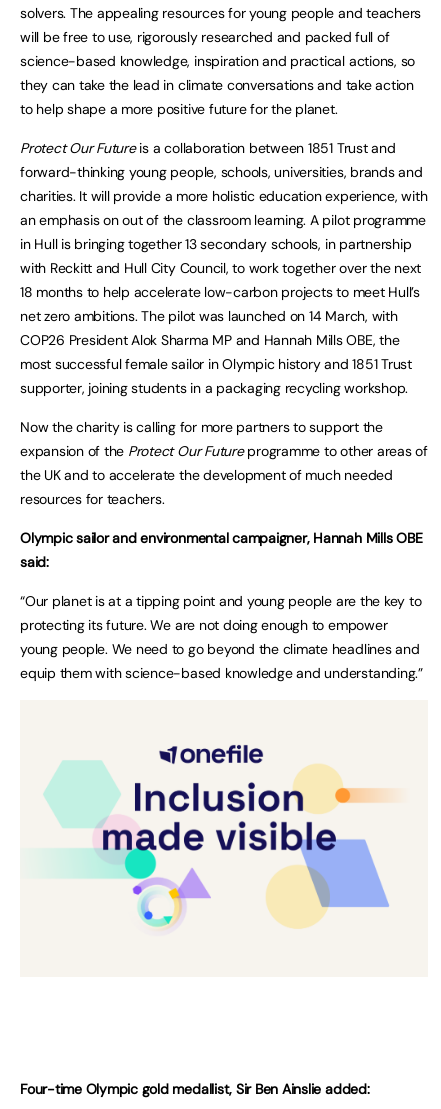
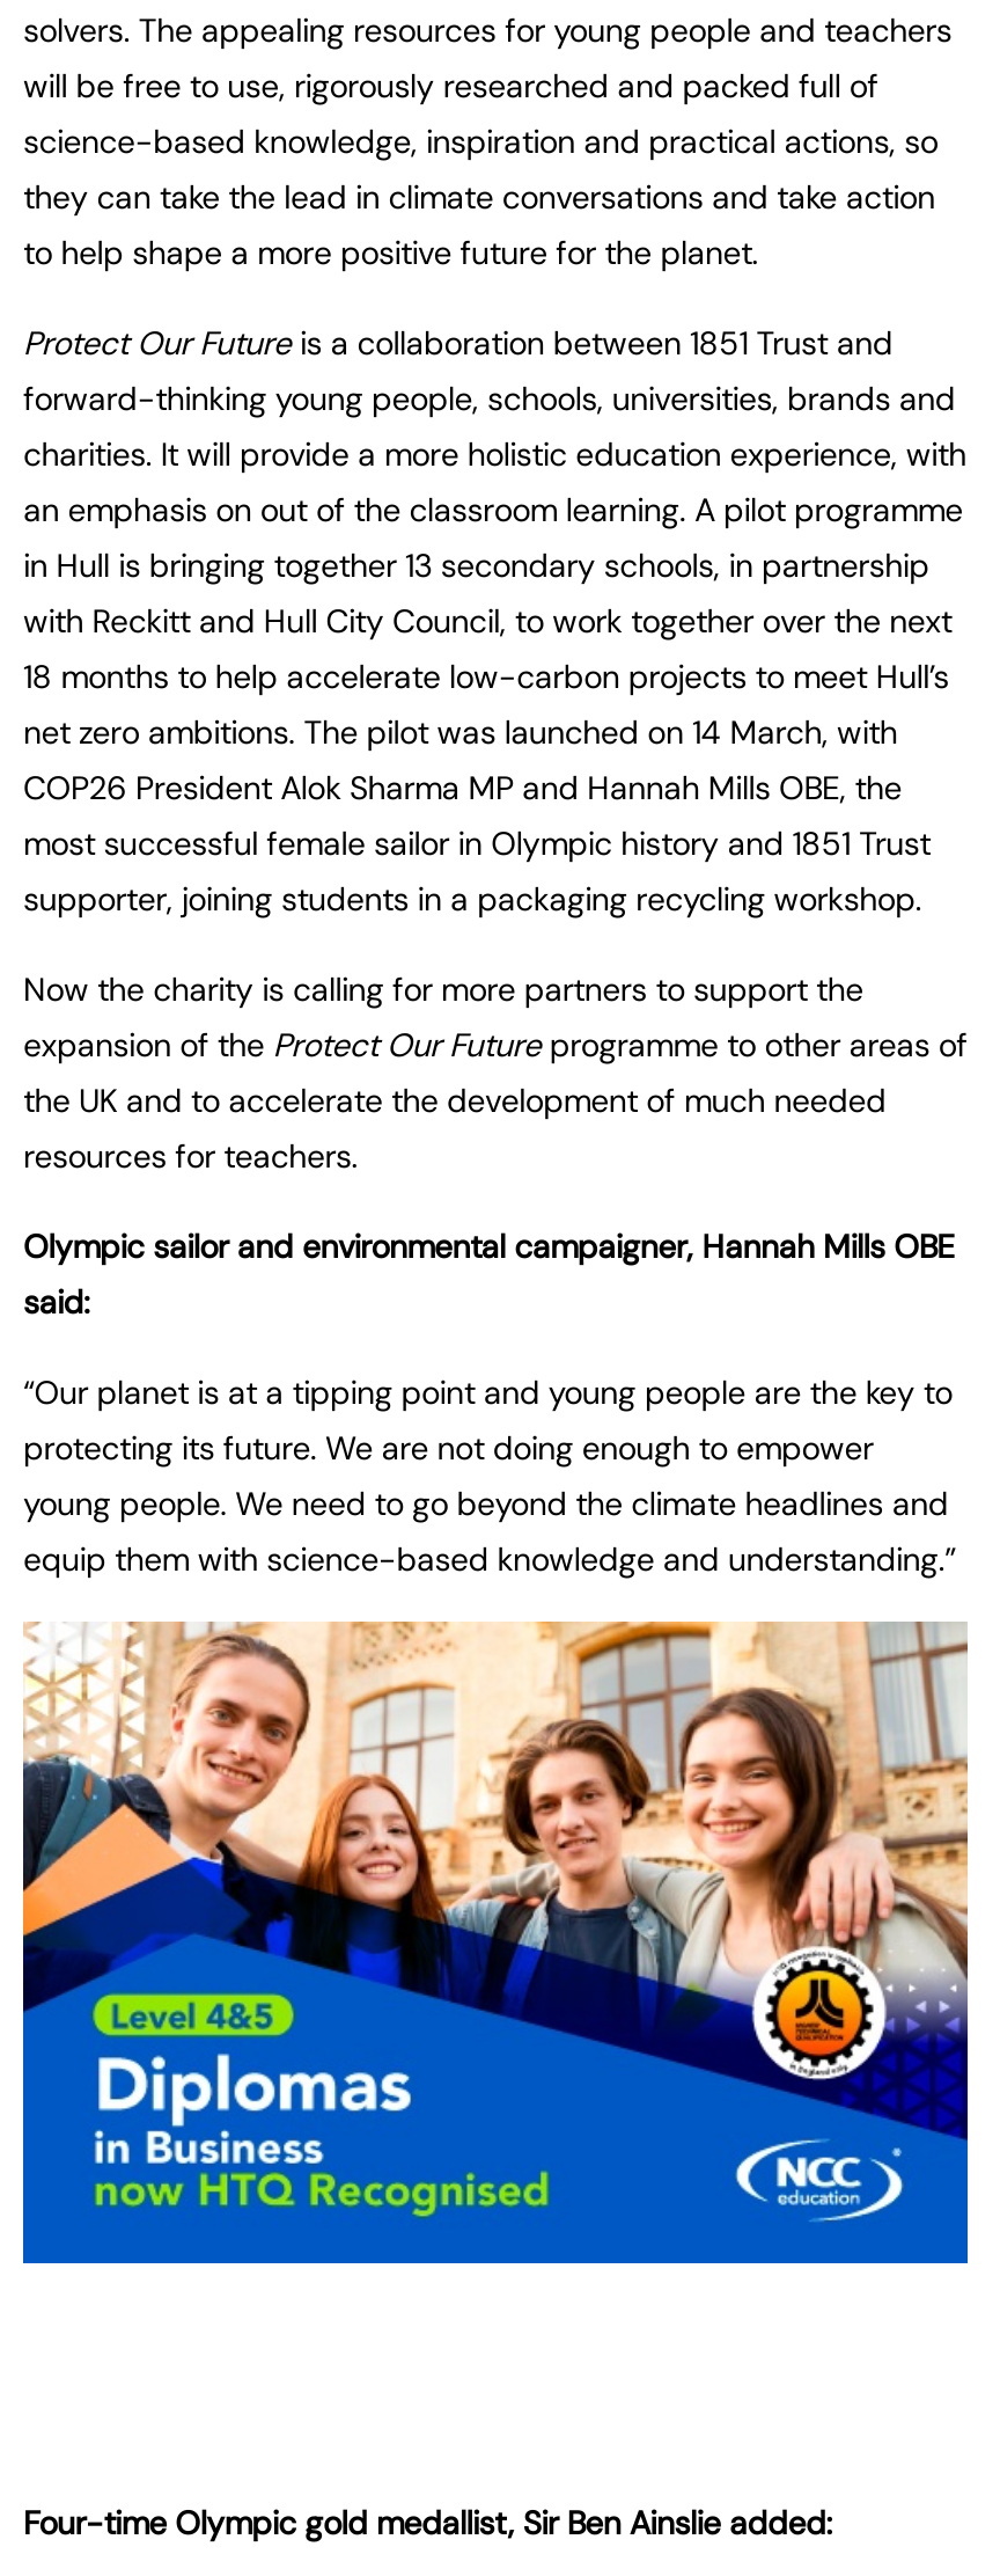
[20,700,428,977] [image] -> [21,1619,970,2266] [image]

